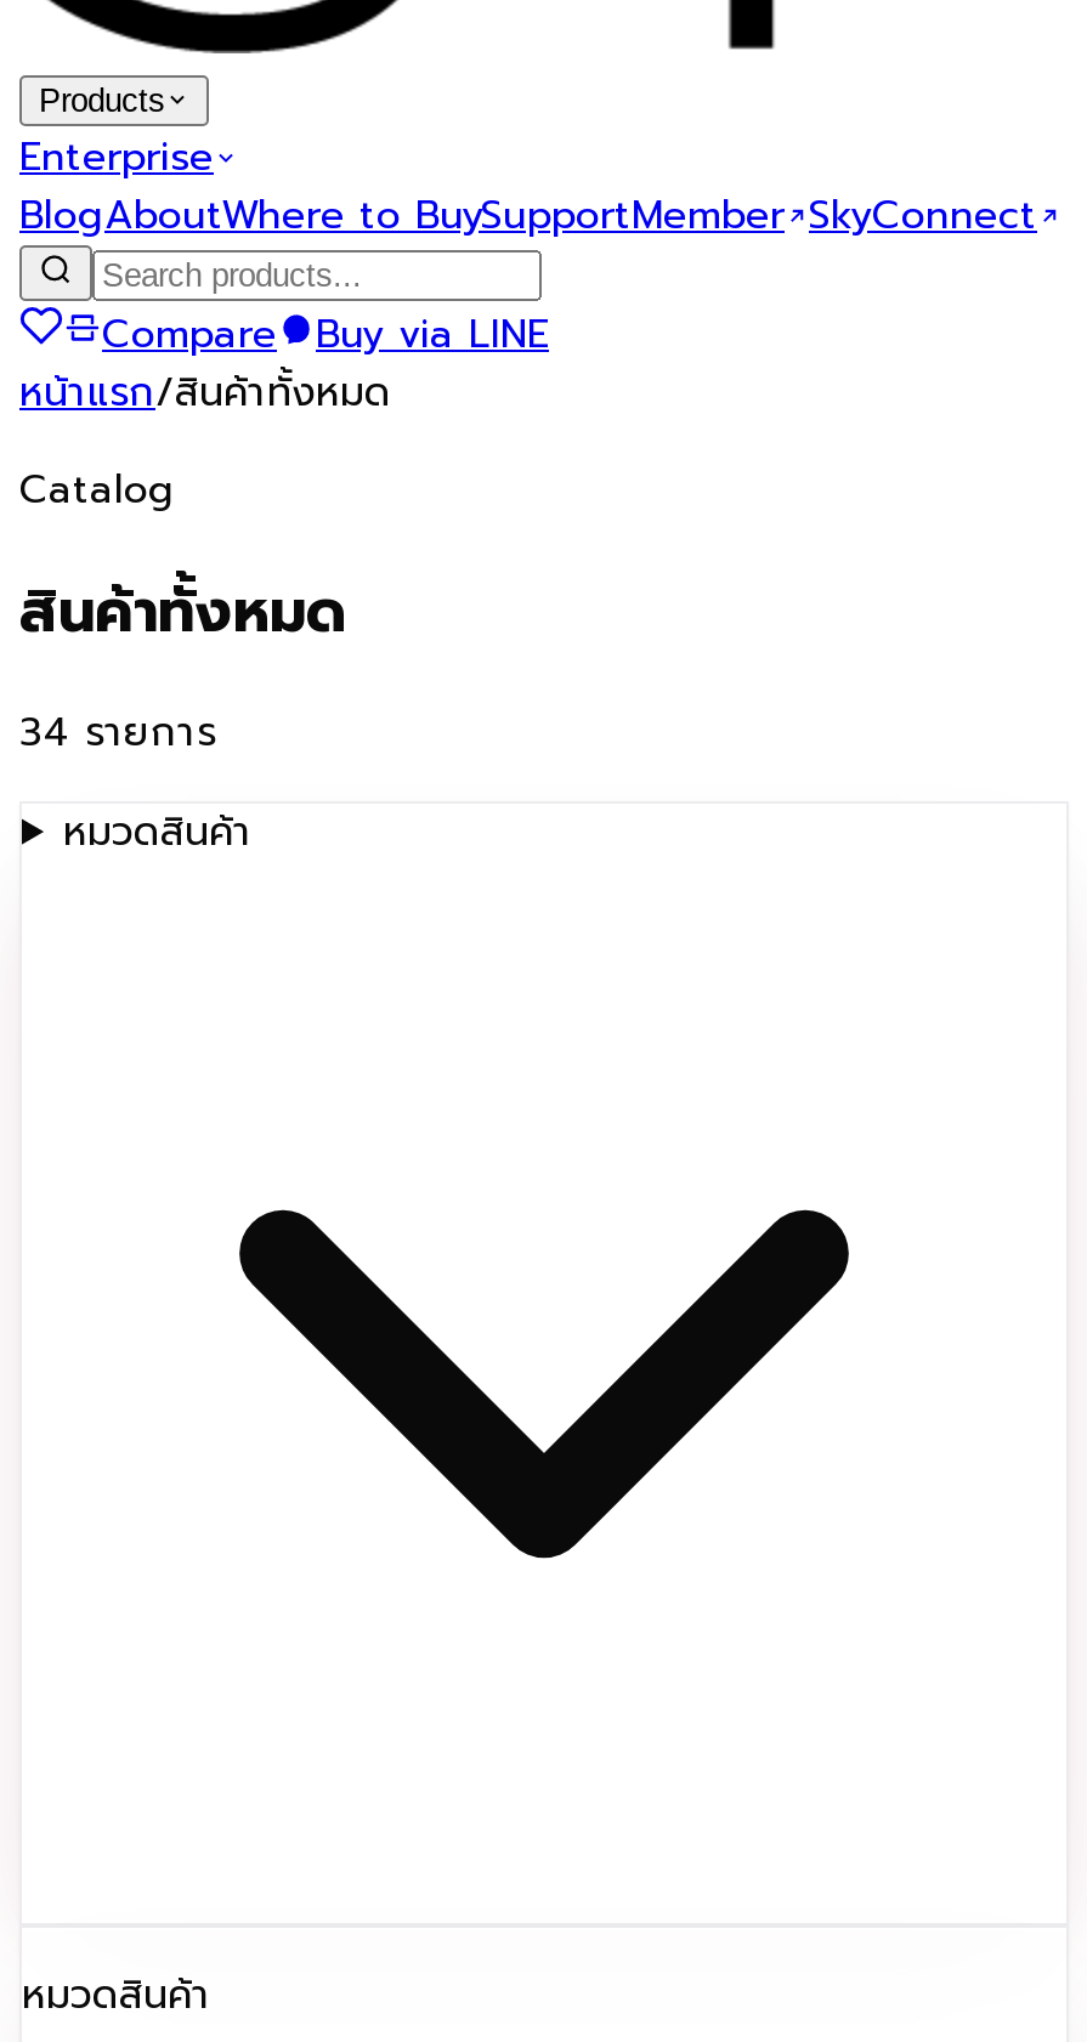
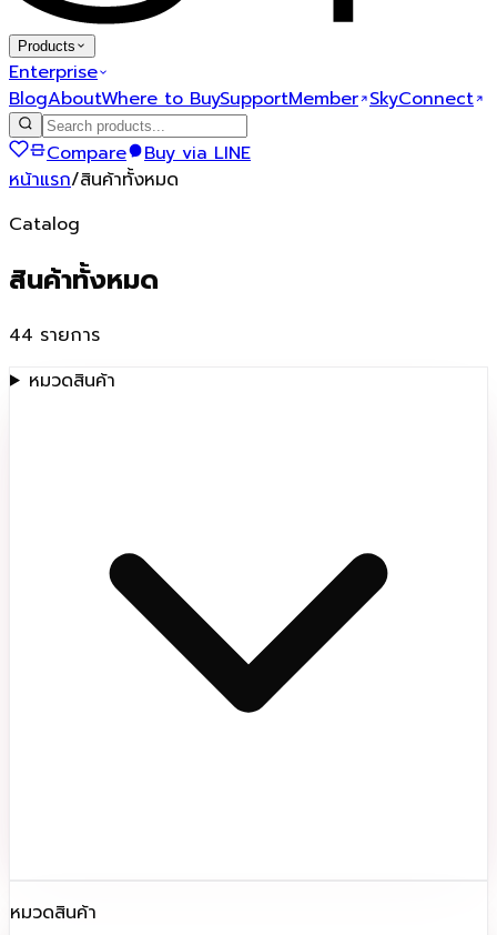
[19,704,216,762] 34รายการ -> [9,322,100,348] 44รายการ

